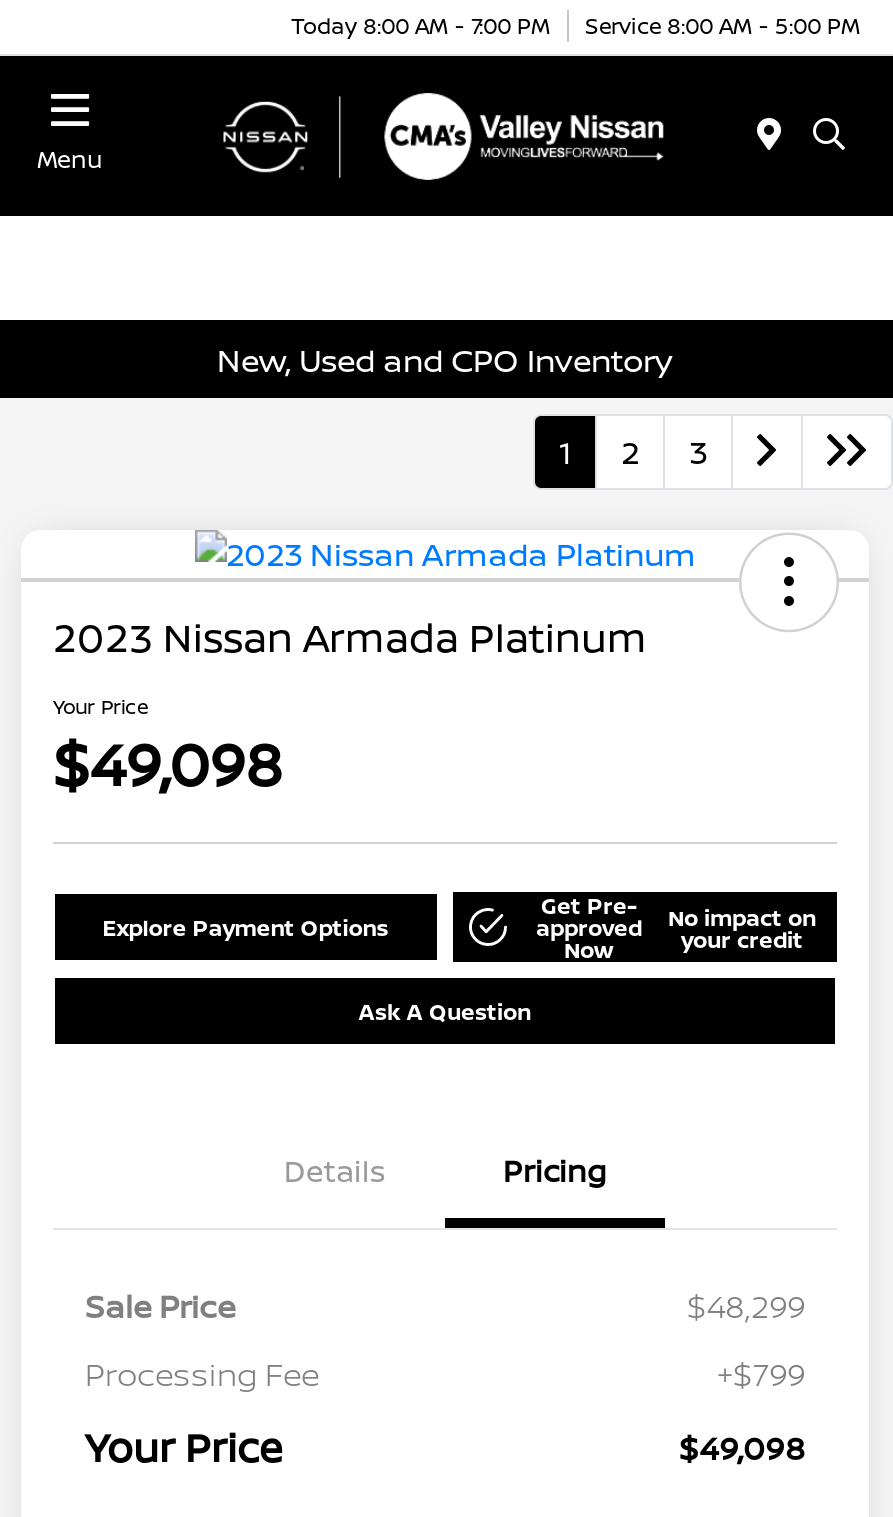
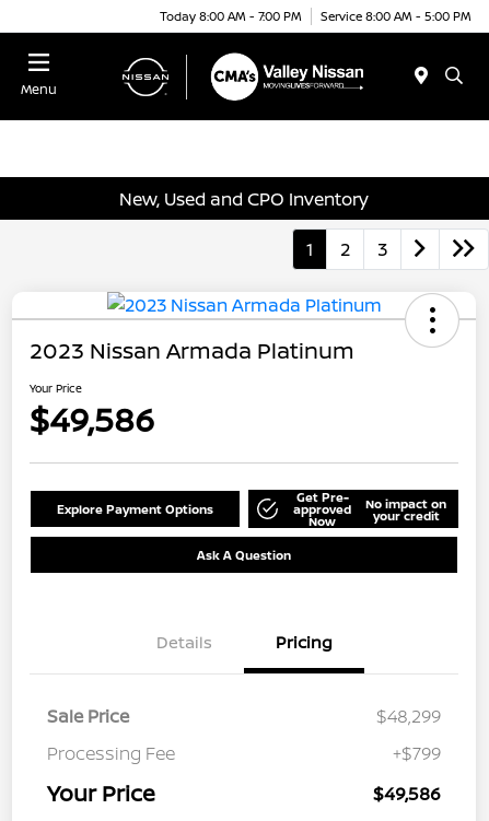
[53,722,283,804] $49,098 -> [30,397,154,442] $49,586
[679,1426,805,1470] $49,098 -> [373,782,441,806] $49,586

